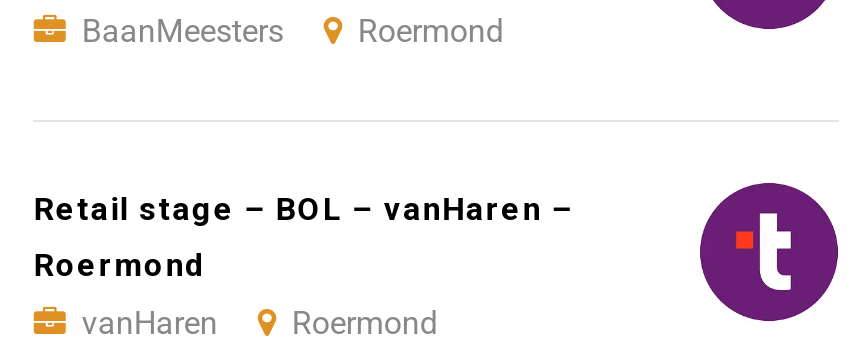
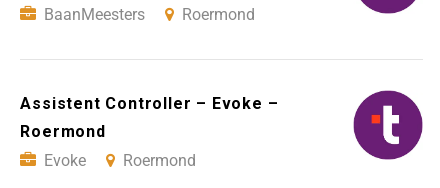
[34,189,573,227] Retail stage – BOL – vanHaren – -> [20,94,278,113] Assistent Controller – Evoke –
[82,303,218,341] vanHaren -> [44,151,86,170] Evoke

